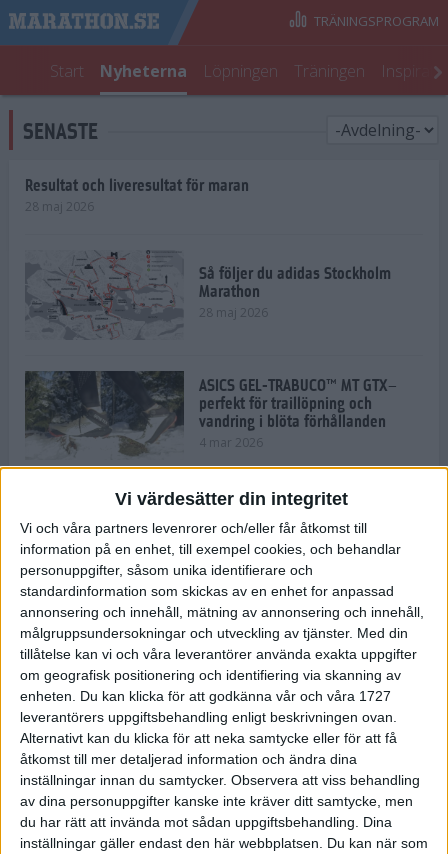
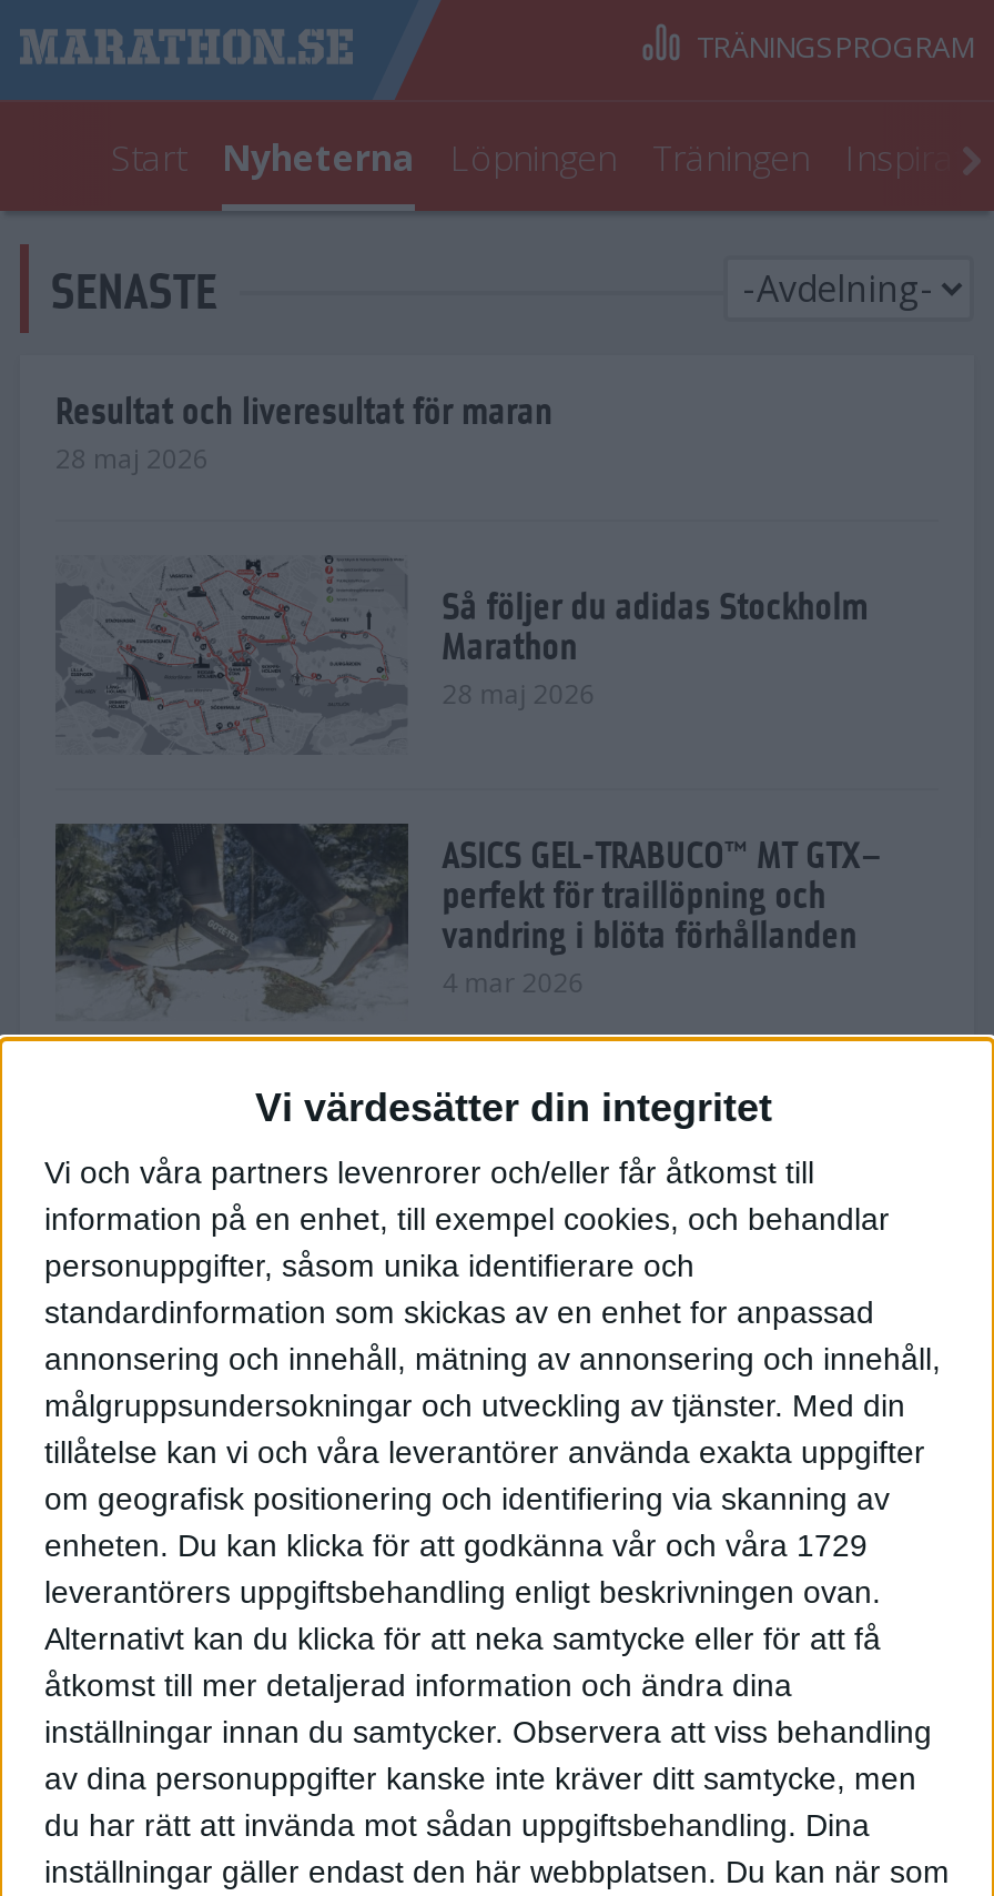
[20,688,391,704] enheten. Du kan klicka för att godkänna vår och våra 1727 -> [44,1528,868,1564] enheten. Du kan klicka för att godkänna vår och våra 1729

